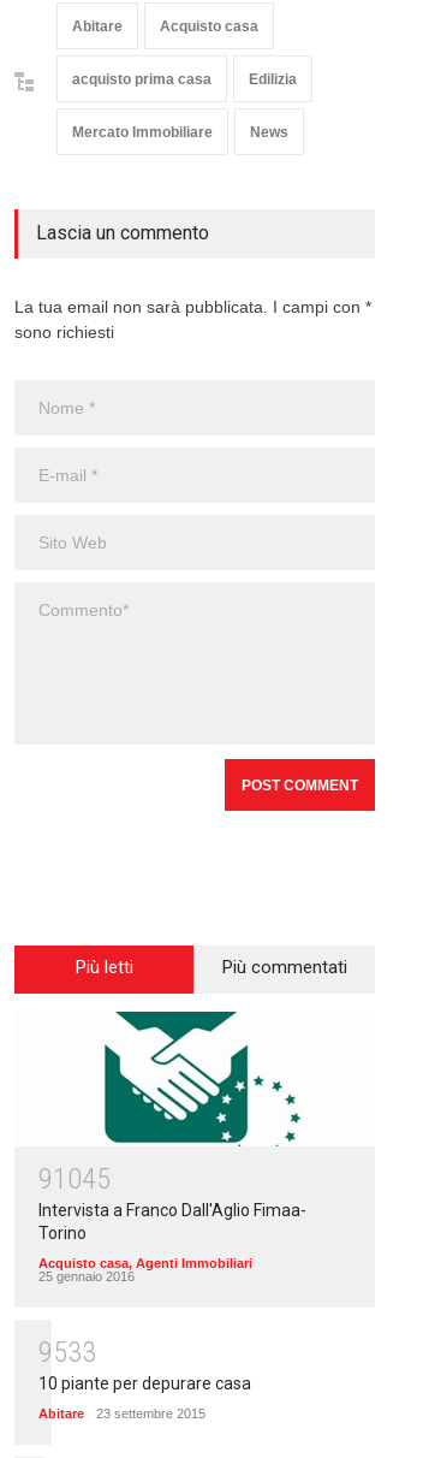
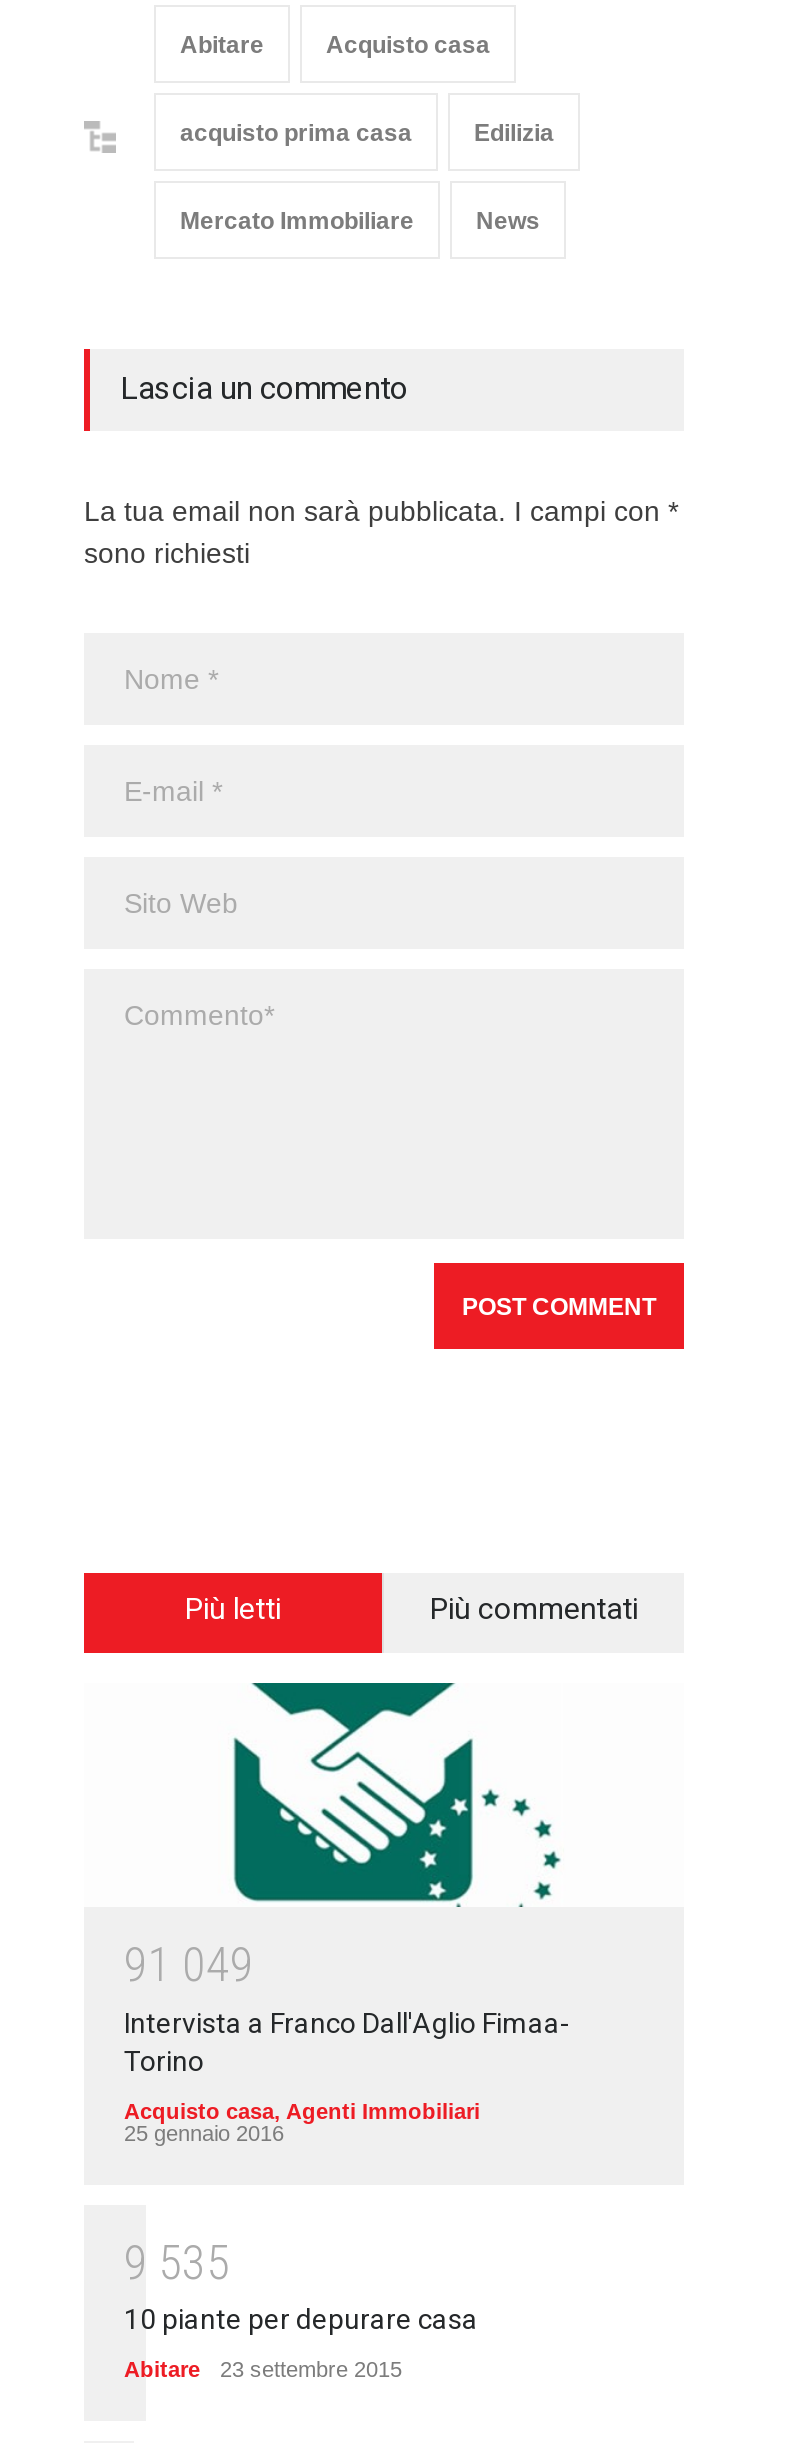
[38,1162,111,1196] 91045 -> [124,1937,254,1993] 91 049
[38,1336,96,1369] 9533 -> [124,2234,230,2290] 9 535

